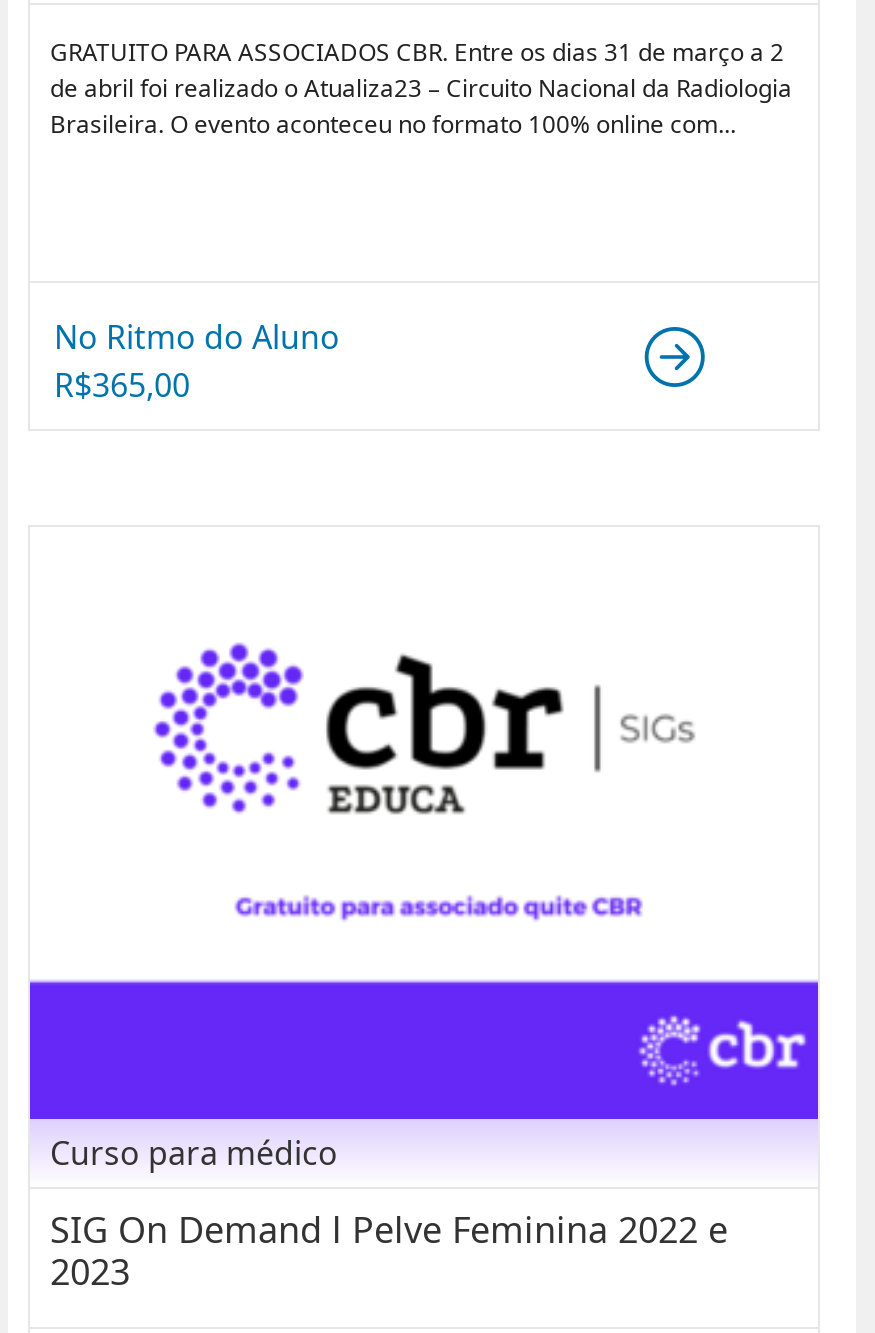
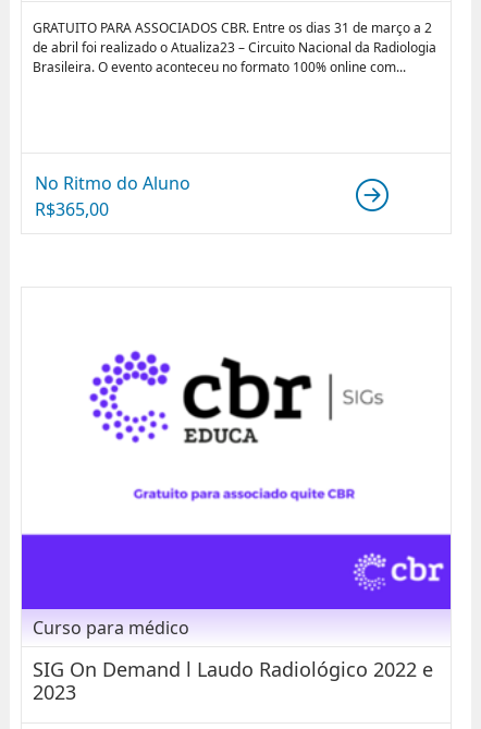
[50,1204,728,1252] SIG On Demand l Pelve Feminina 2022 e -> [33,656,433,682] SIG On Demand l Laudo Radiológico 2022 e

